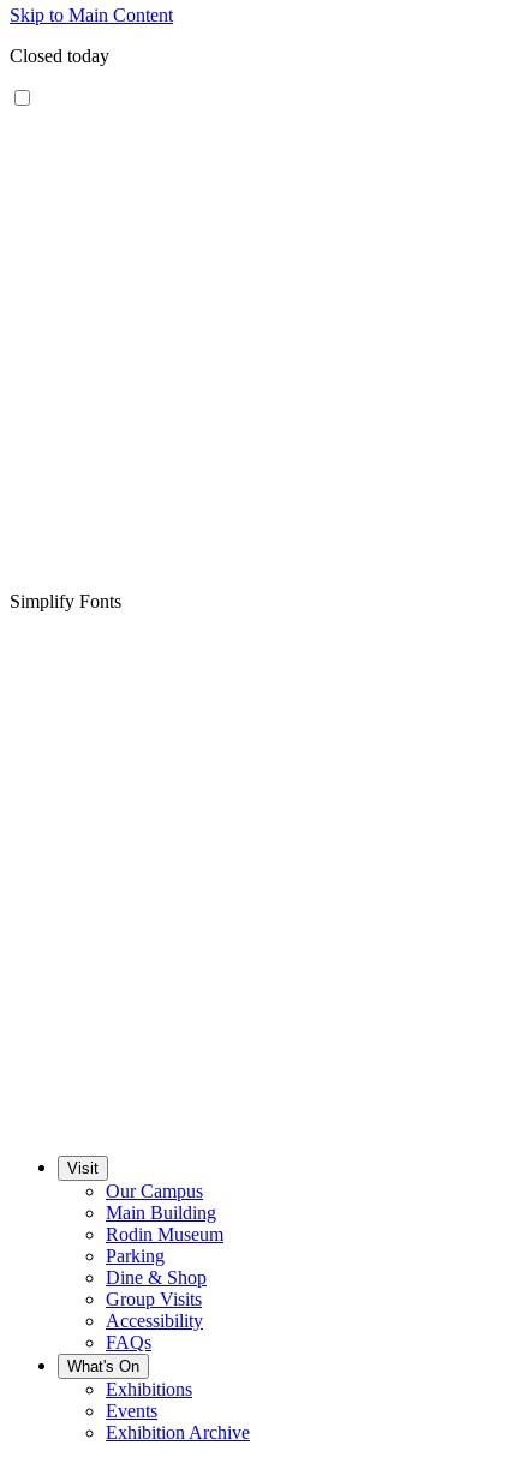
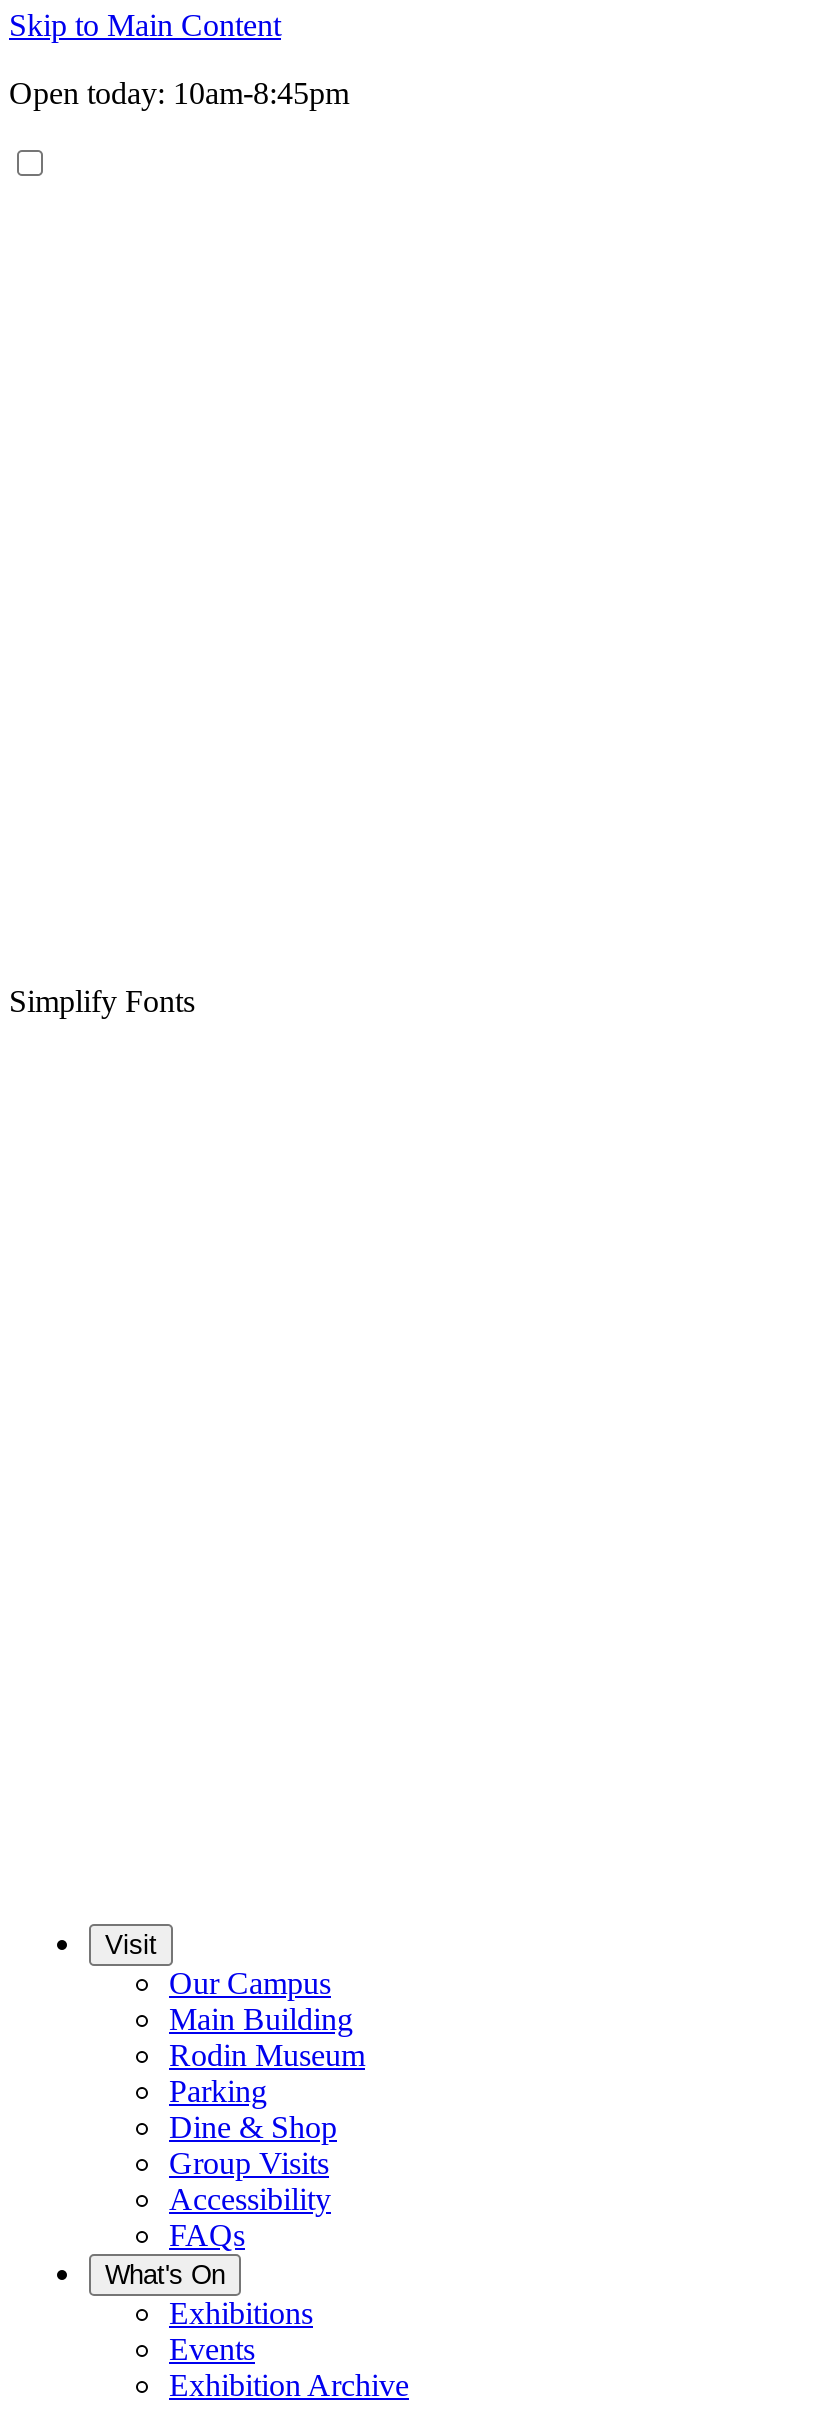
[10,46,109,66] Closed today -> [9,76,349,110] Open today: 10am-8:45pm

